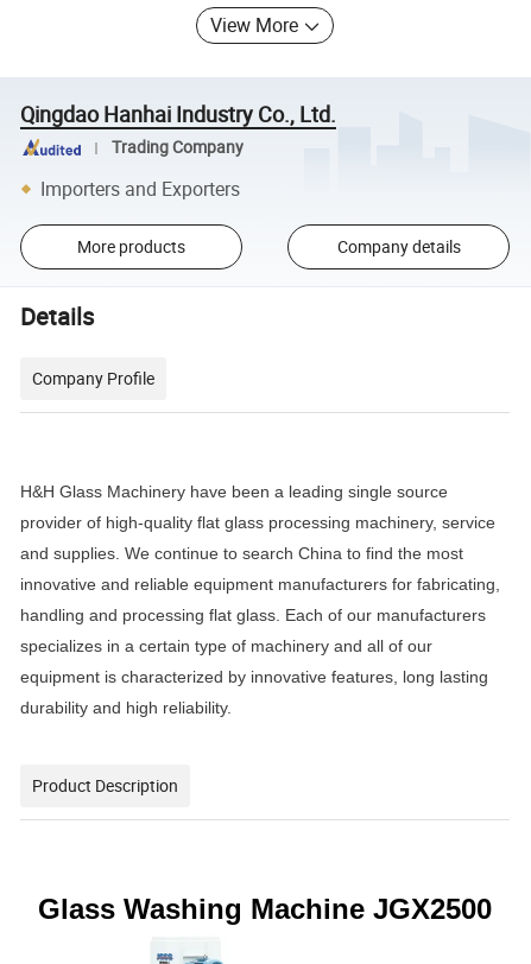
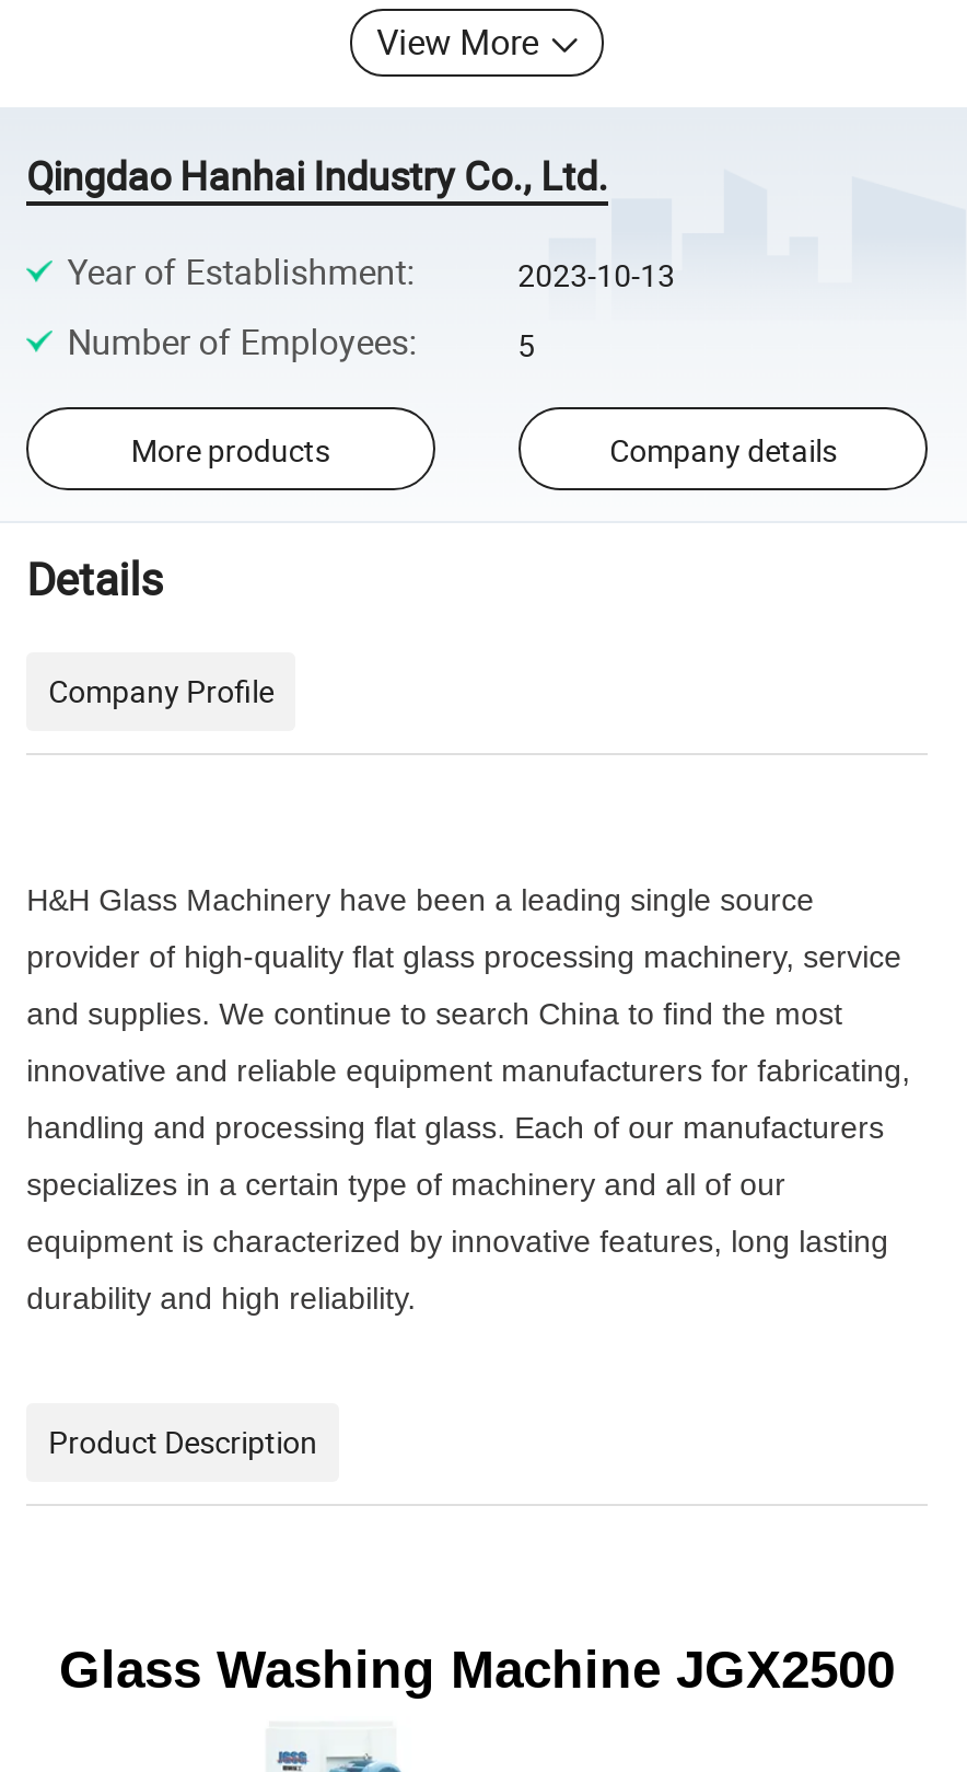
[111,137,243,158] Trading Company -> [67,247,675,295] Year of Establishment: | 2023-10-13
[40,175,240,201] Importers and Exporters -> [67,317,535,366] Number of Employees: | 5

